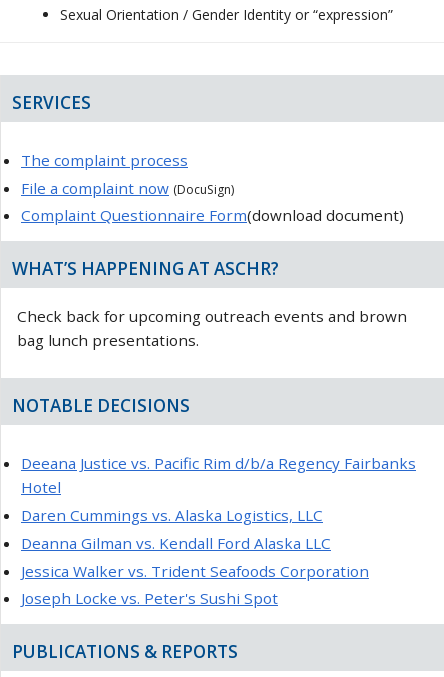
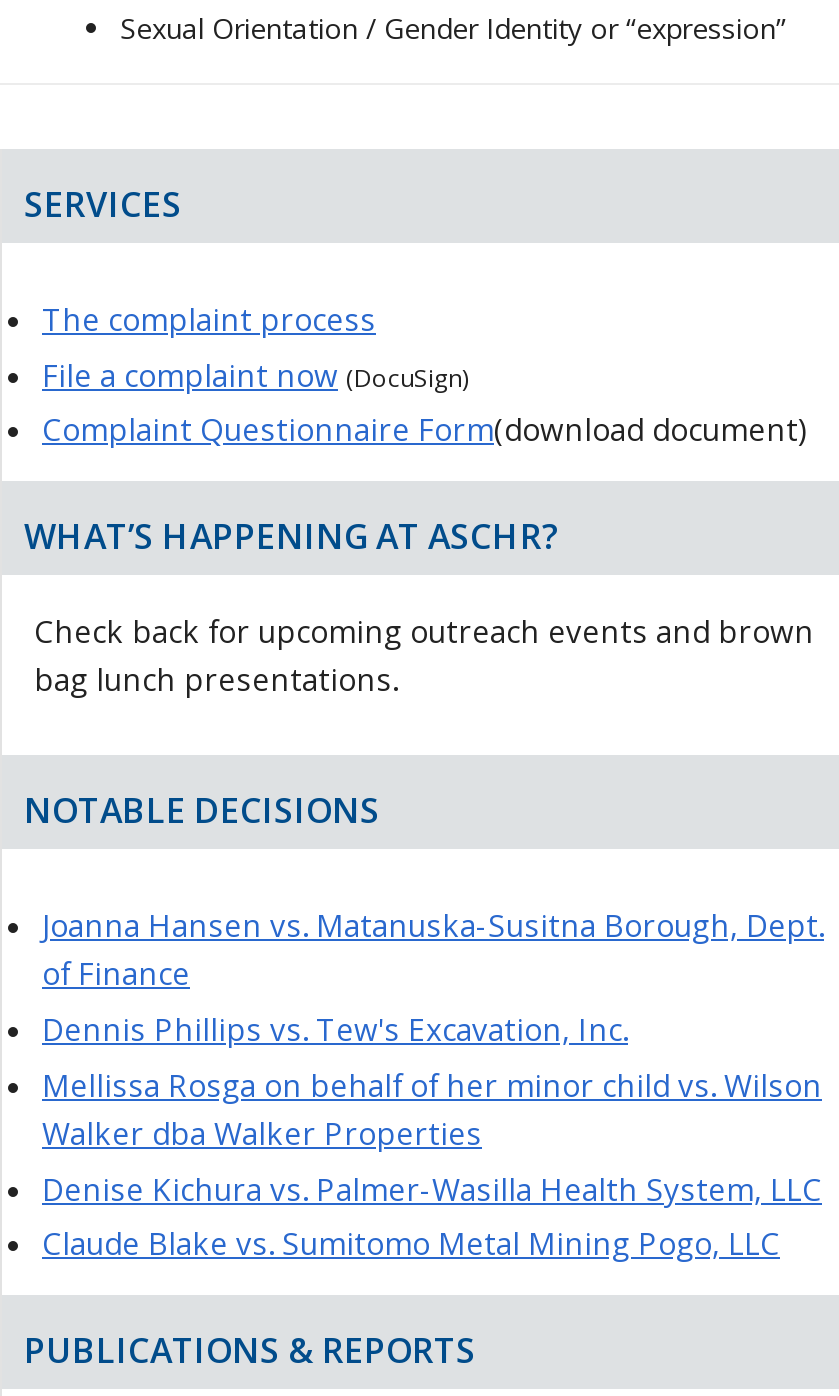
[21,453,416,608] Deeana Justice vs. Pacific Rim d/b/a Regency Fairbanks | Hotel | Daren Cummings vs. Alaska Logistics, LLC | Deanna Gilman vs. Kendall Ford Alaska LLC | Jessica Walker vs. Trident Seafoods Corporation | Joseph Locke vs. Peter's Sushi Spot -> [42,905,824,1264] Joanna Hansen vs. Matanuska-Susitna Borough, Dept. | of Finance | Dennis Phillips vs. Tew's Excavation, Inc. | Mellissa Rosga on behalf of her minor child vs. Wilson | Walker dba Walker Properties | Denise Kichura vs. Palmer-Wasilla Health System, LLC | Claude Blake vs. Sumitomo Metal Mining Pogo, LLC

